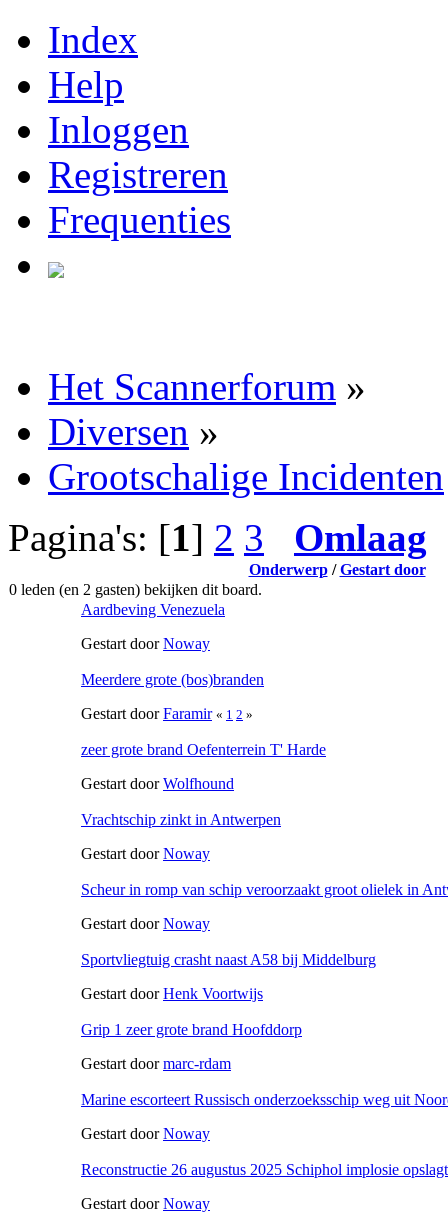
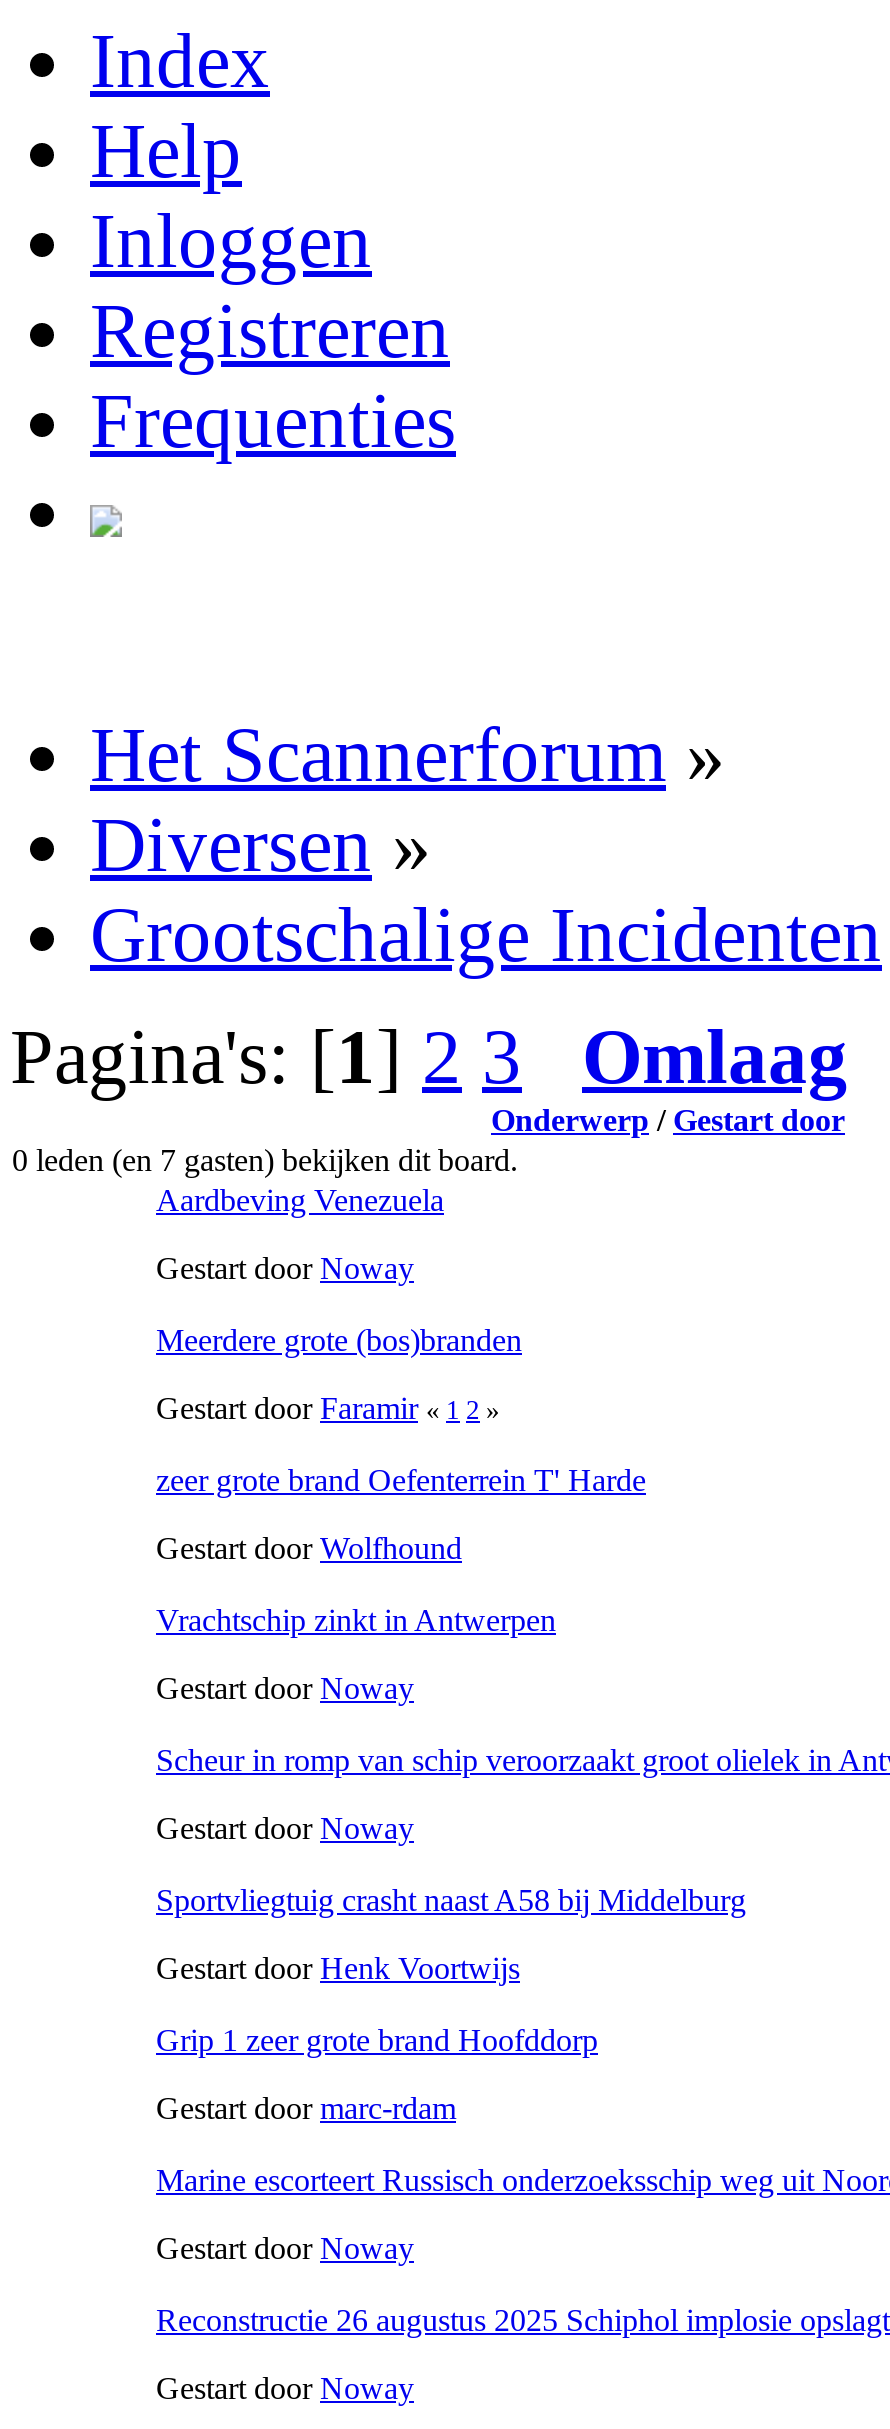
[9,581,262,598] 0 leden (en 2 gasten) bekijken dit board. -> [12,1143,518,1177] 0 leden (en 7 gasten) bekijken dit board.

